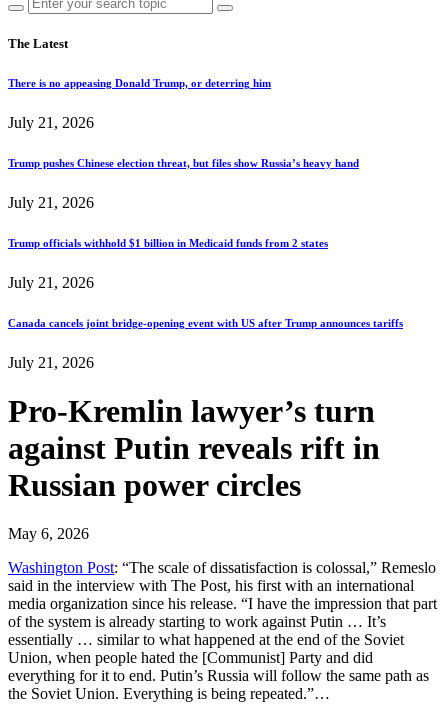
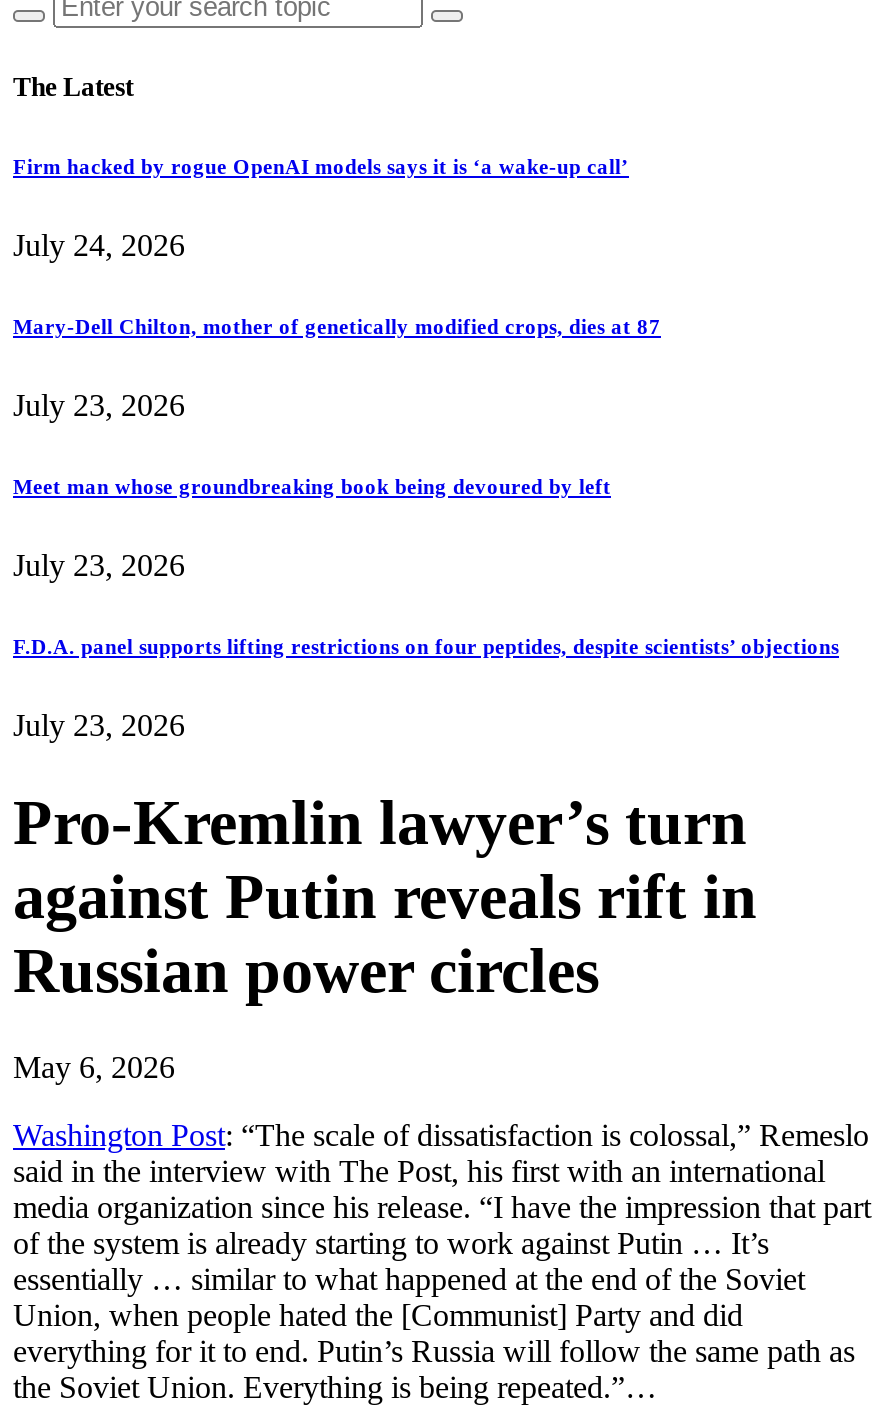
[8,77,271,89] There is no appeasing Donald Trump, or deterring him -> [13,154,629,178] Firm hacked by rogue OpenAI models says it is ‘a wake-up call’
[8,114,94,131] July 21, 2026 -> [13,228,185,262] July 24, 2026
[8,157,359,169] Trump pushes Chinese election threat, but files show Russia’s heavy hand -> [13,314,661,338] Mary-Dell Chilton, mother of genetically modified crops, dies at 87
[8,194,94,211] July 21, 2026 -> [13,387,185,421] July 23, 2026
[8,237,328,249] Trump officials withhold $1 billion in Medicaid funds from 2 states -> [13,473,611,497] Meet man whose groundbreaking book being devoured by left
[8,274,94,291] July 21, 2026 -> [13,547,185,581] July 23, 2026
[8,317,403,329] Canada cancels joint bridge-opening event with US after Trump announces tariffs -> [13,633,839,657] F.D.A. panel supports lifting restrictions on four peptides, despite scientists’ objections
[8,354,94,371] July 21, 2026 -> [13,707,185,741] July 23, 2026

